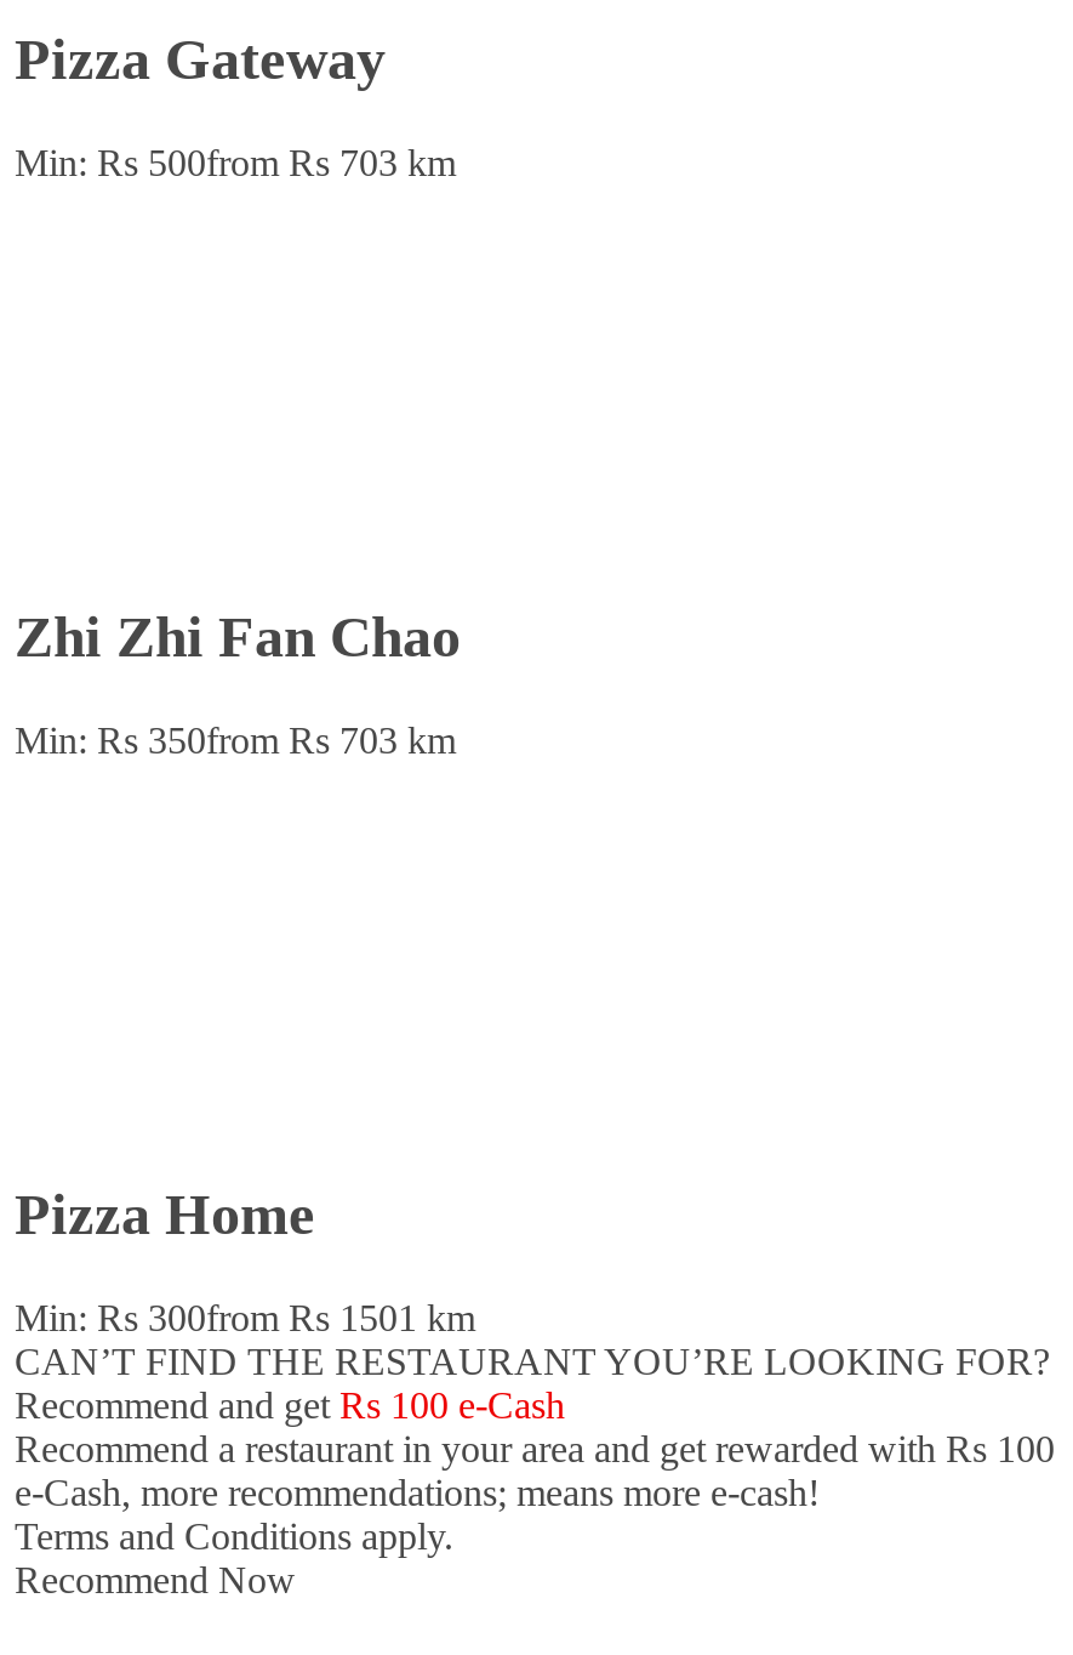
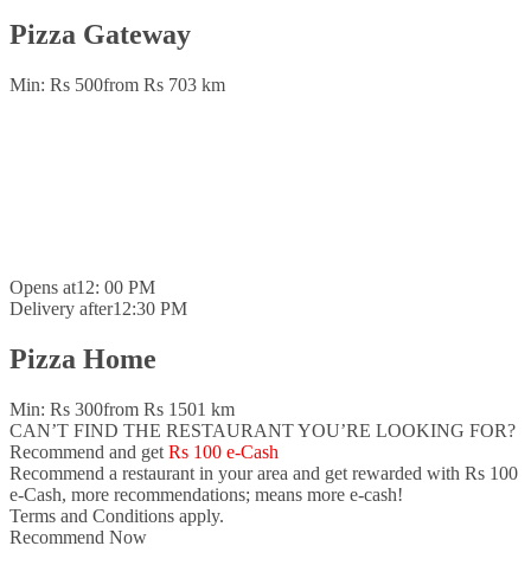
[15,605,461,760] Zhi Zhi Fan Chao | Min: Rs 350from Rs 703 km -> [9,277,187,318] Opens at12: 00 PM | Delivery after12:30 PM

